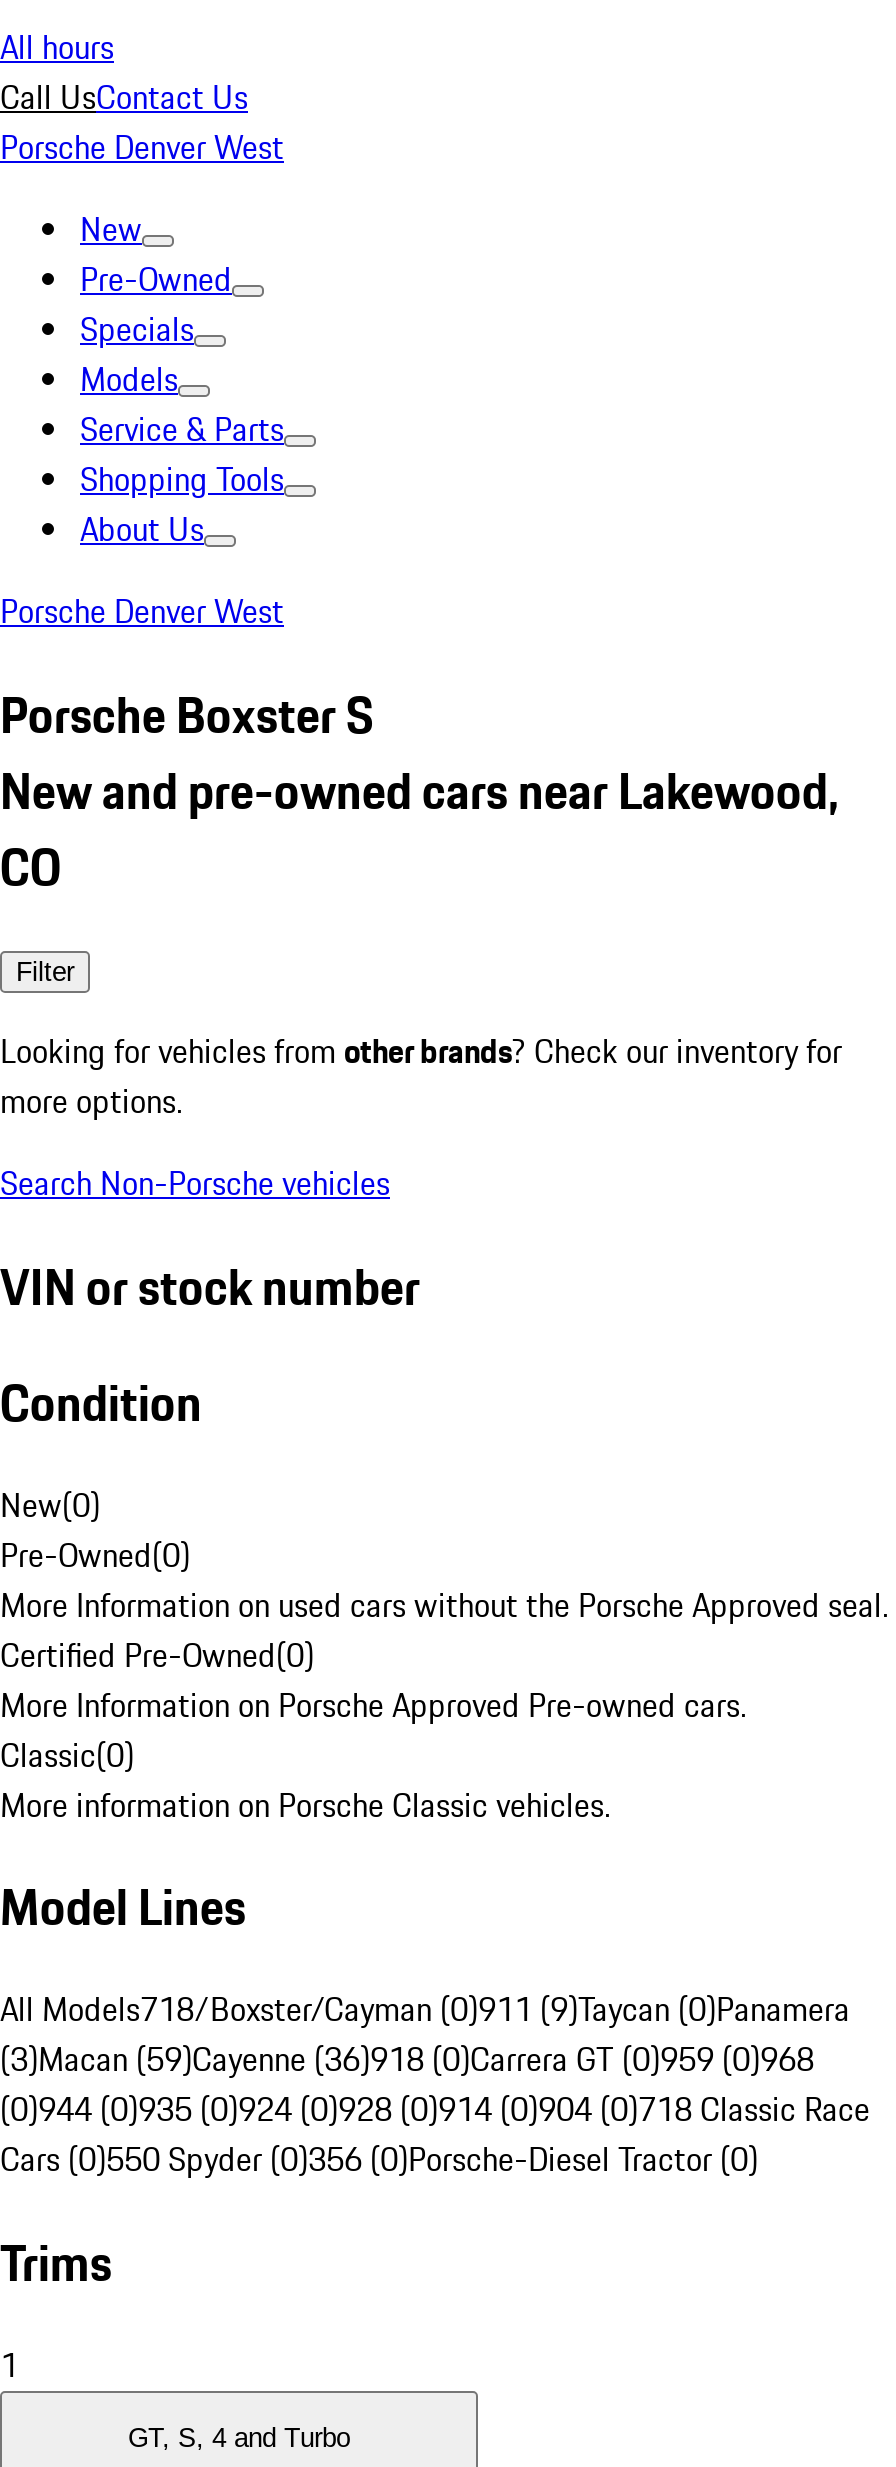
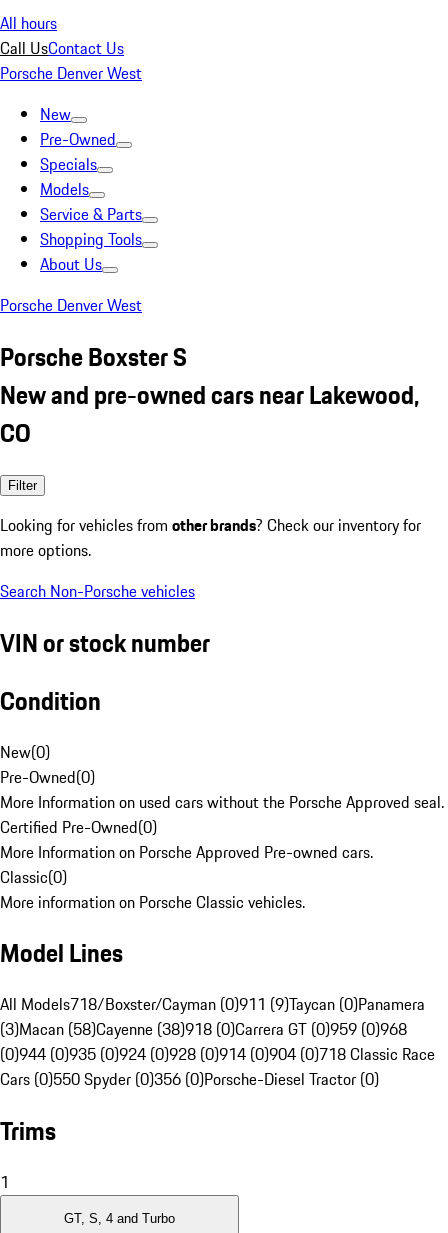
[0,2036,814,2084] (3)Macan (59)Cayenne (36)918 (0)Carrera GT (0)959 (0)968 -> [0,1017,407,1041] (3)Macan (58)Cayenne (38)918 (0)Carrera GT (0)959 (0)968

